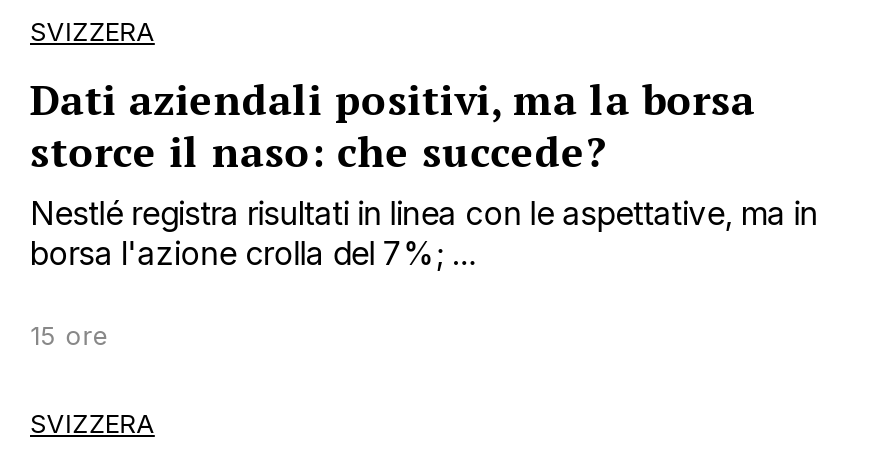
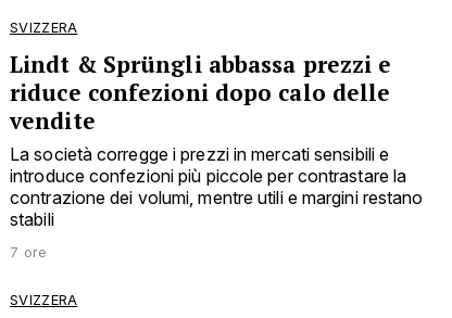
[30,72,818,274] Dati aziendali positivi, ma la borsa | storce il naso: che succede? | Nestlé registra risultati in linea con le aspettative, ma in | borsa l'azione crolla del 7%; ... -> [10,49,423,231] Lindt & Sprüngli abbassa prezzi e | riduce confezioni dopo calo delle | vendite | La società corregge i prezzi in mercati sensibili e | introduce confezioni più piccole per contrastare la | contrazione dei volumi, mentre utili e margini restano | stabili
[30,322,110,352] 15 ore -> [10,245,47,261] 7 ore

